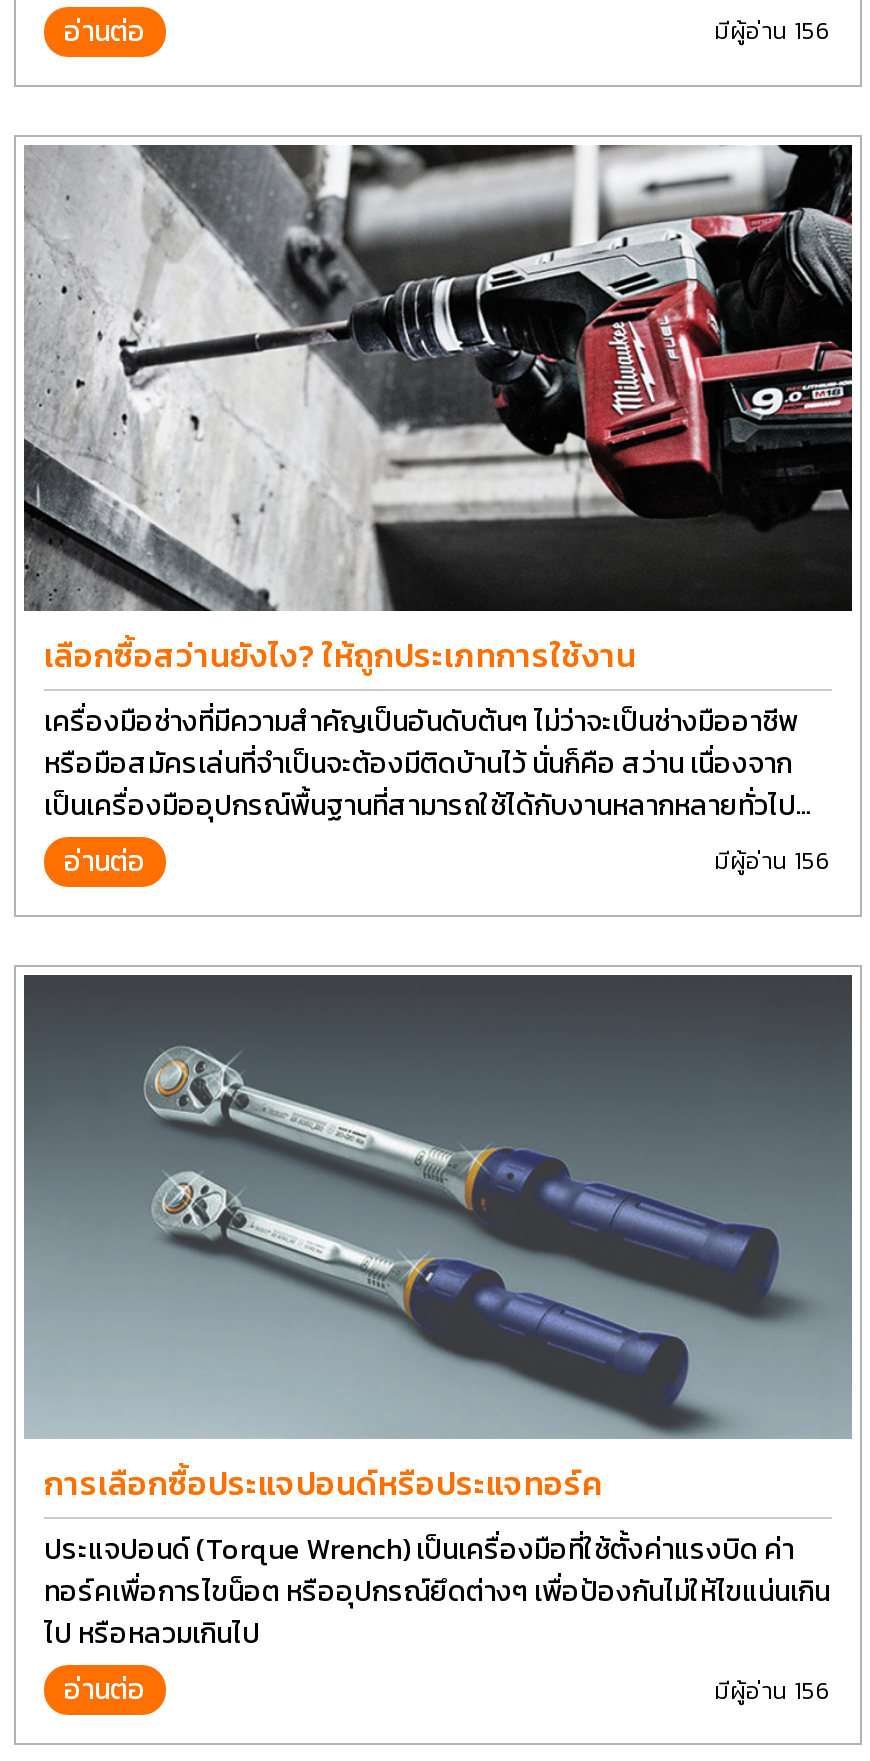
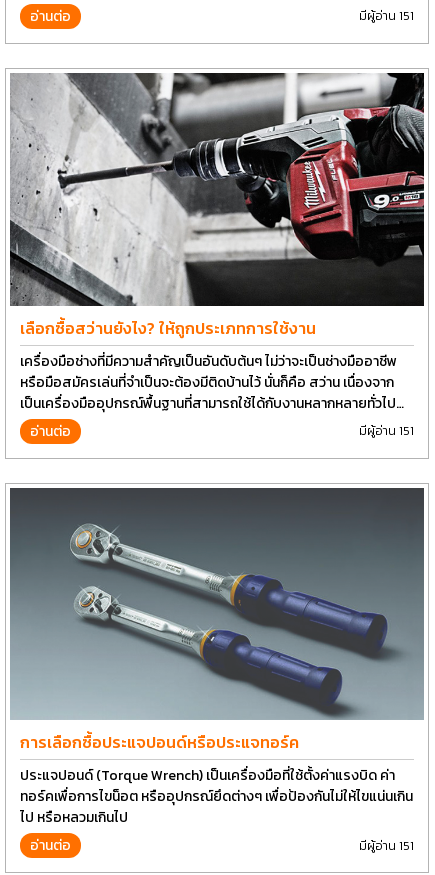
[714,13,832,49] มีผู้อ่าน 156 -> [359,7,414,25] มีผู้อ่าน 151
[714,843,832,879] มีผู้อ่าน 156 -> [359,422,414,440] มีผู้อ่าน 151
[714,1673,832,1709] มีผู้อ่าน 156 -> [359,837,414,855] มีผู้อ่าน 151

